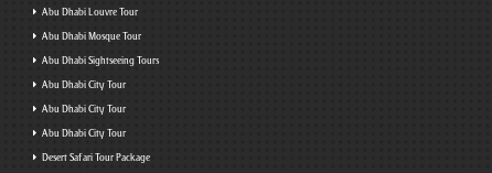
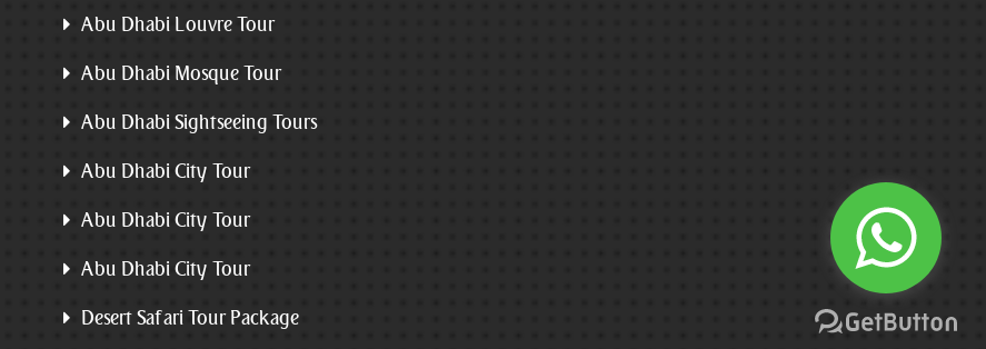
none -> [813,180,959,336] [image]

